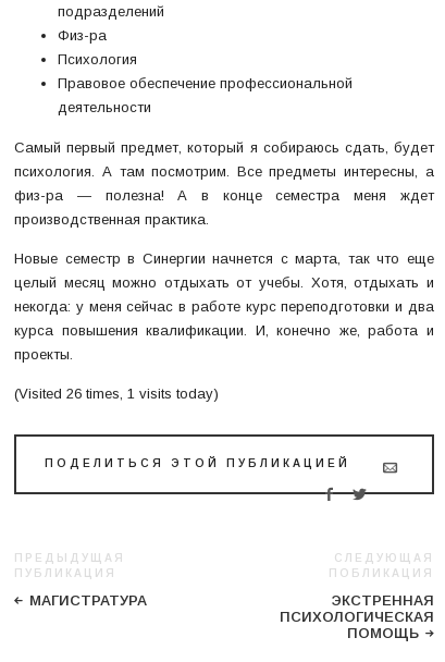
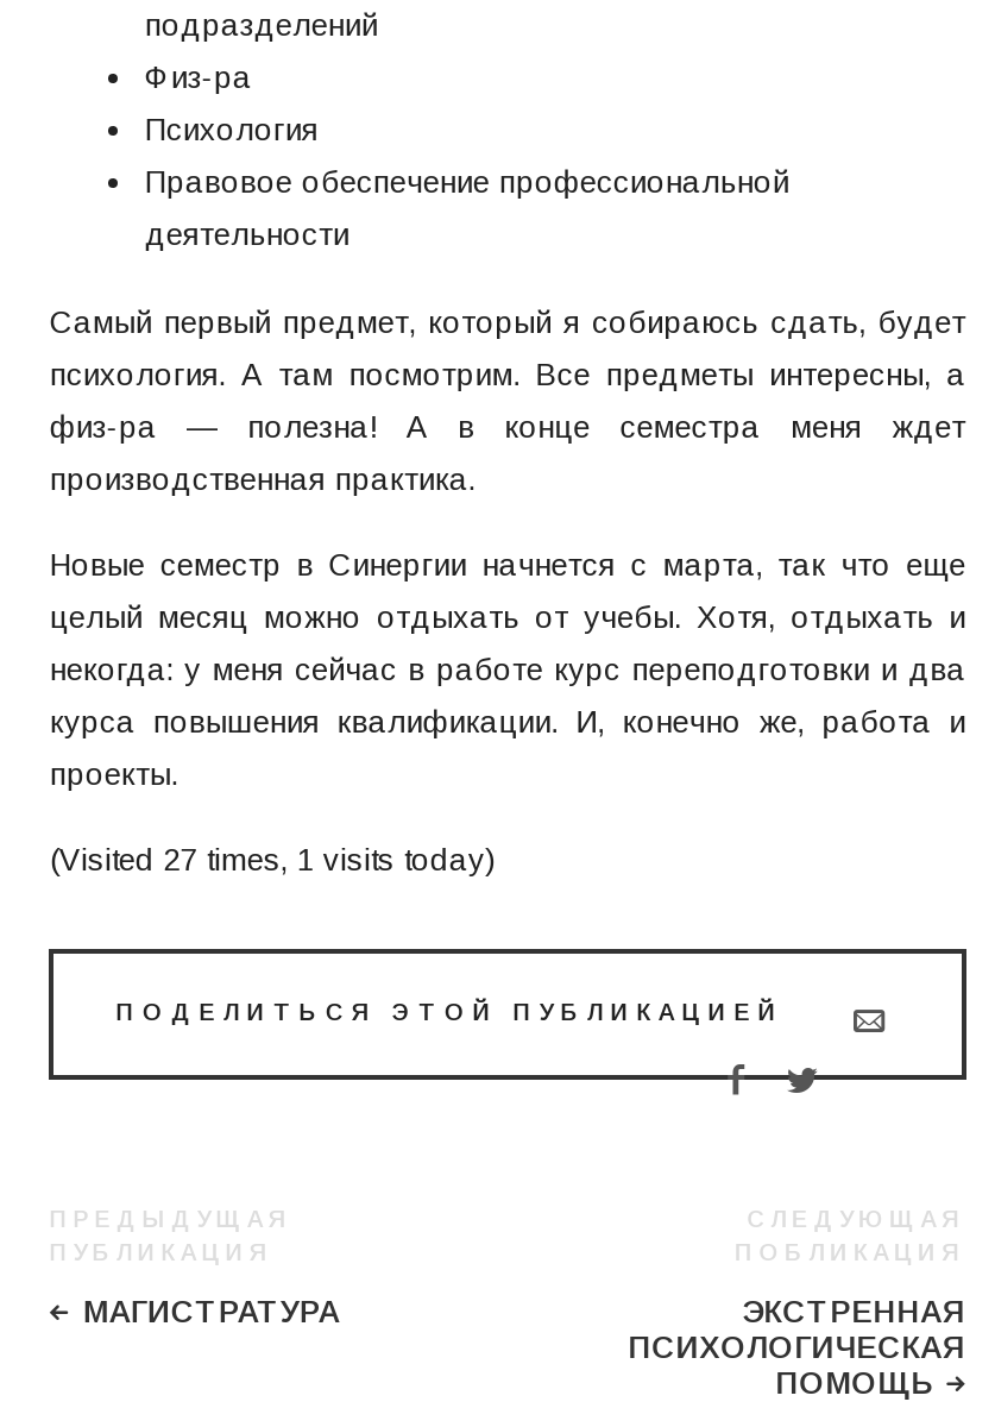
[15,386,219,402] (Visited 26 times, 1 visits today) -> [50,842,497,878] (Visited 27 times, 1 visits today)

